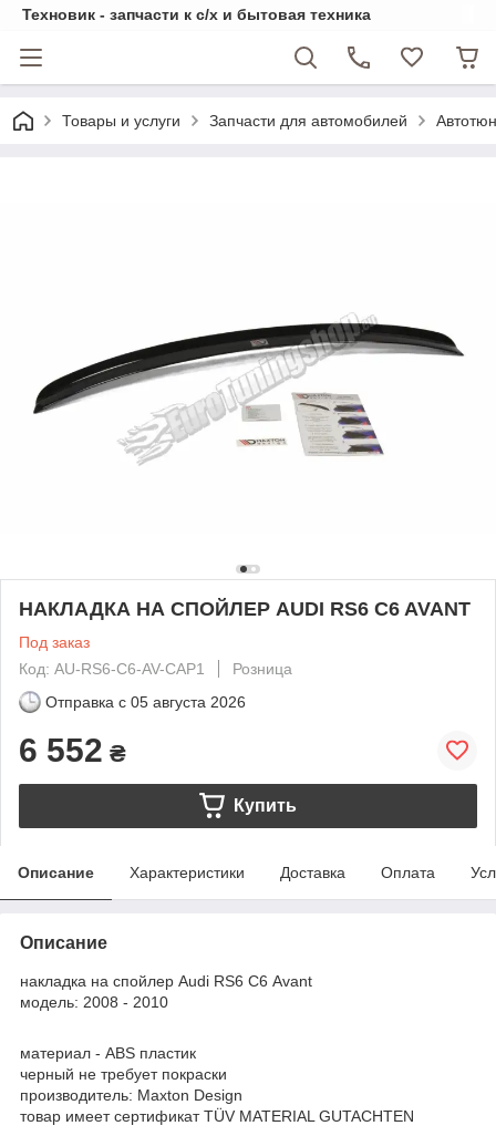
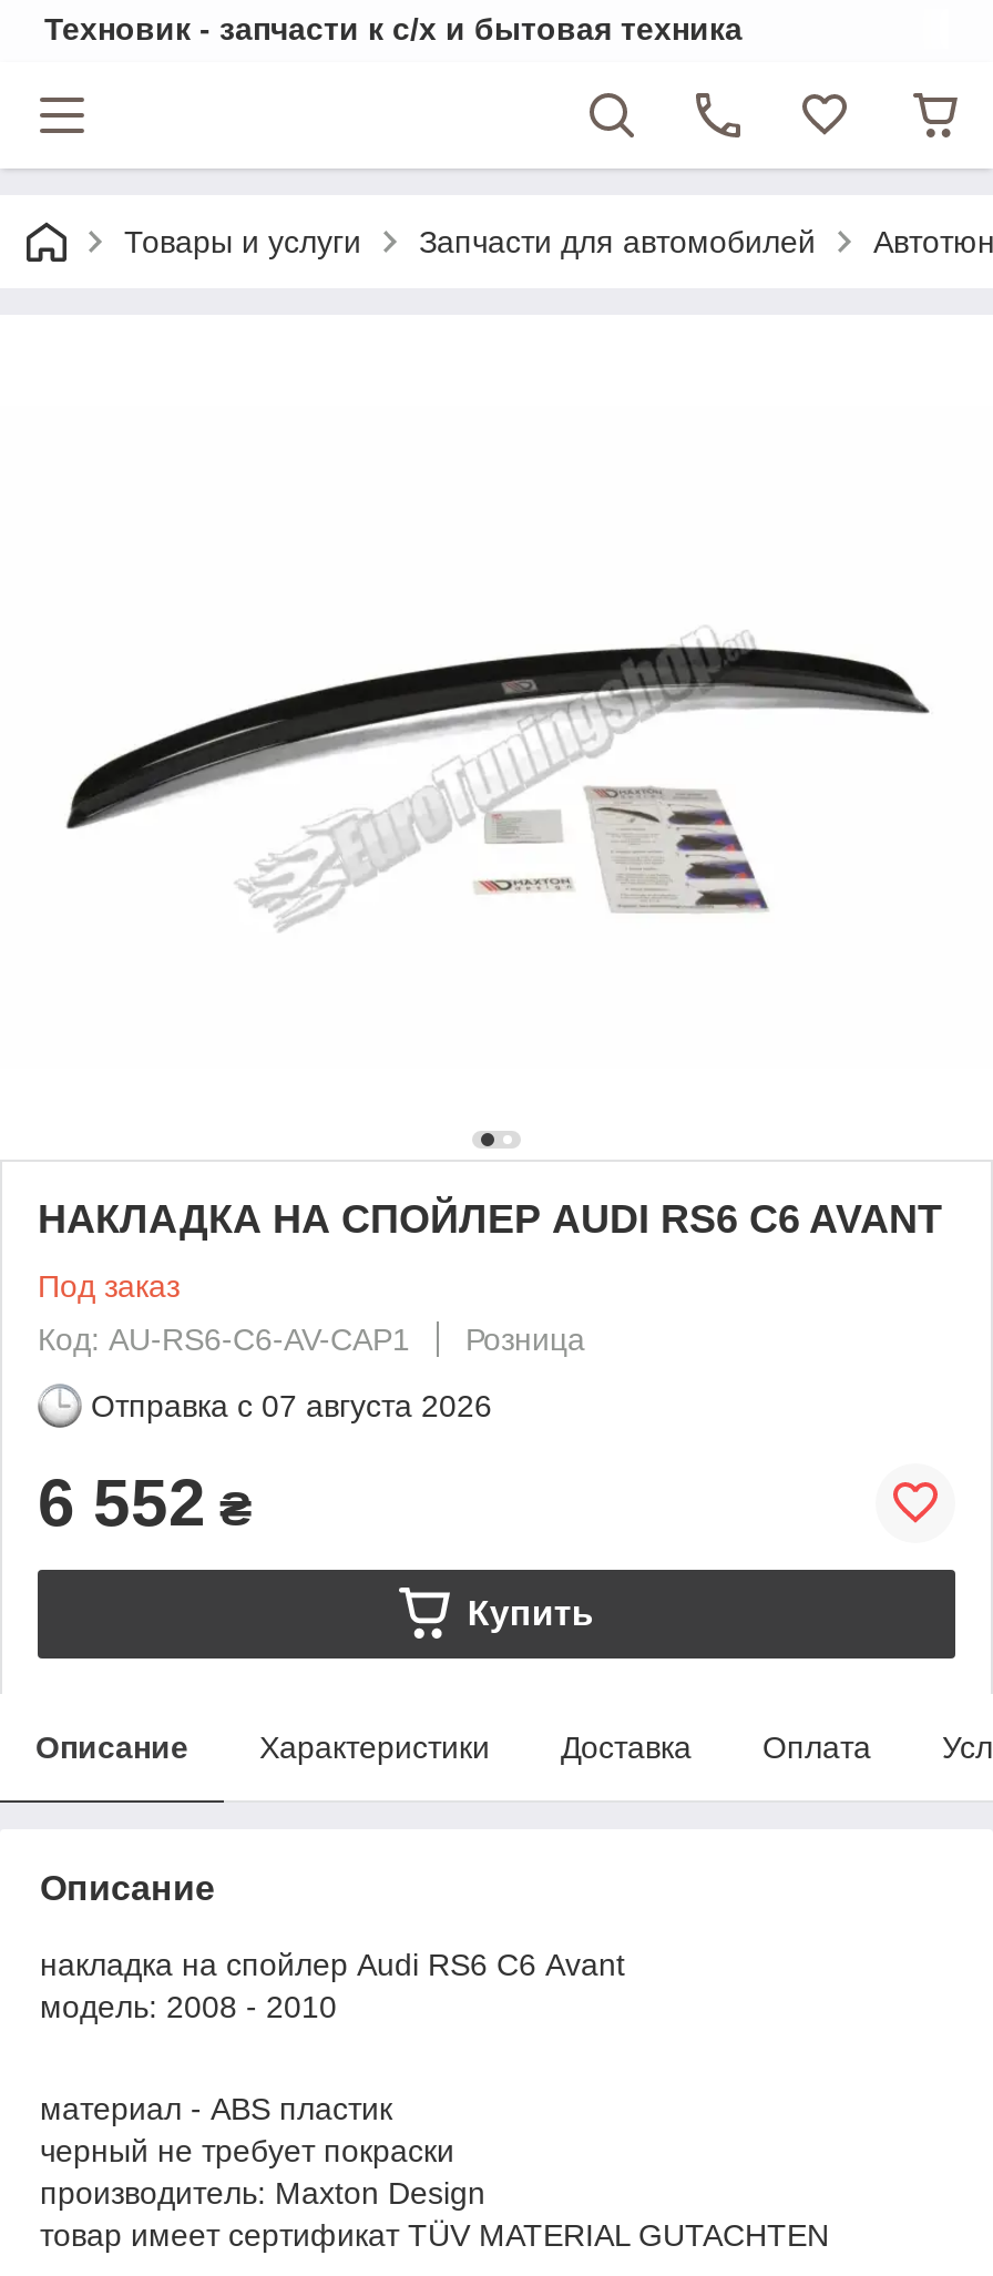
[45,693,246,711] Отправка с 05 августа 2026 -> [91,1388,492,1423] Отправка с 07 августа 2026

